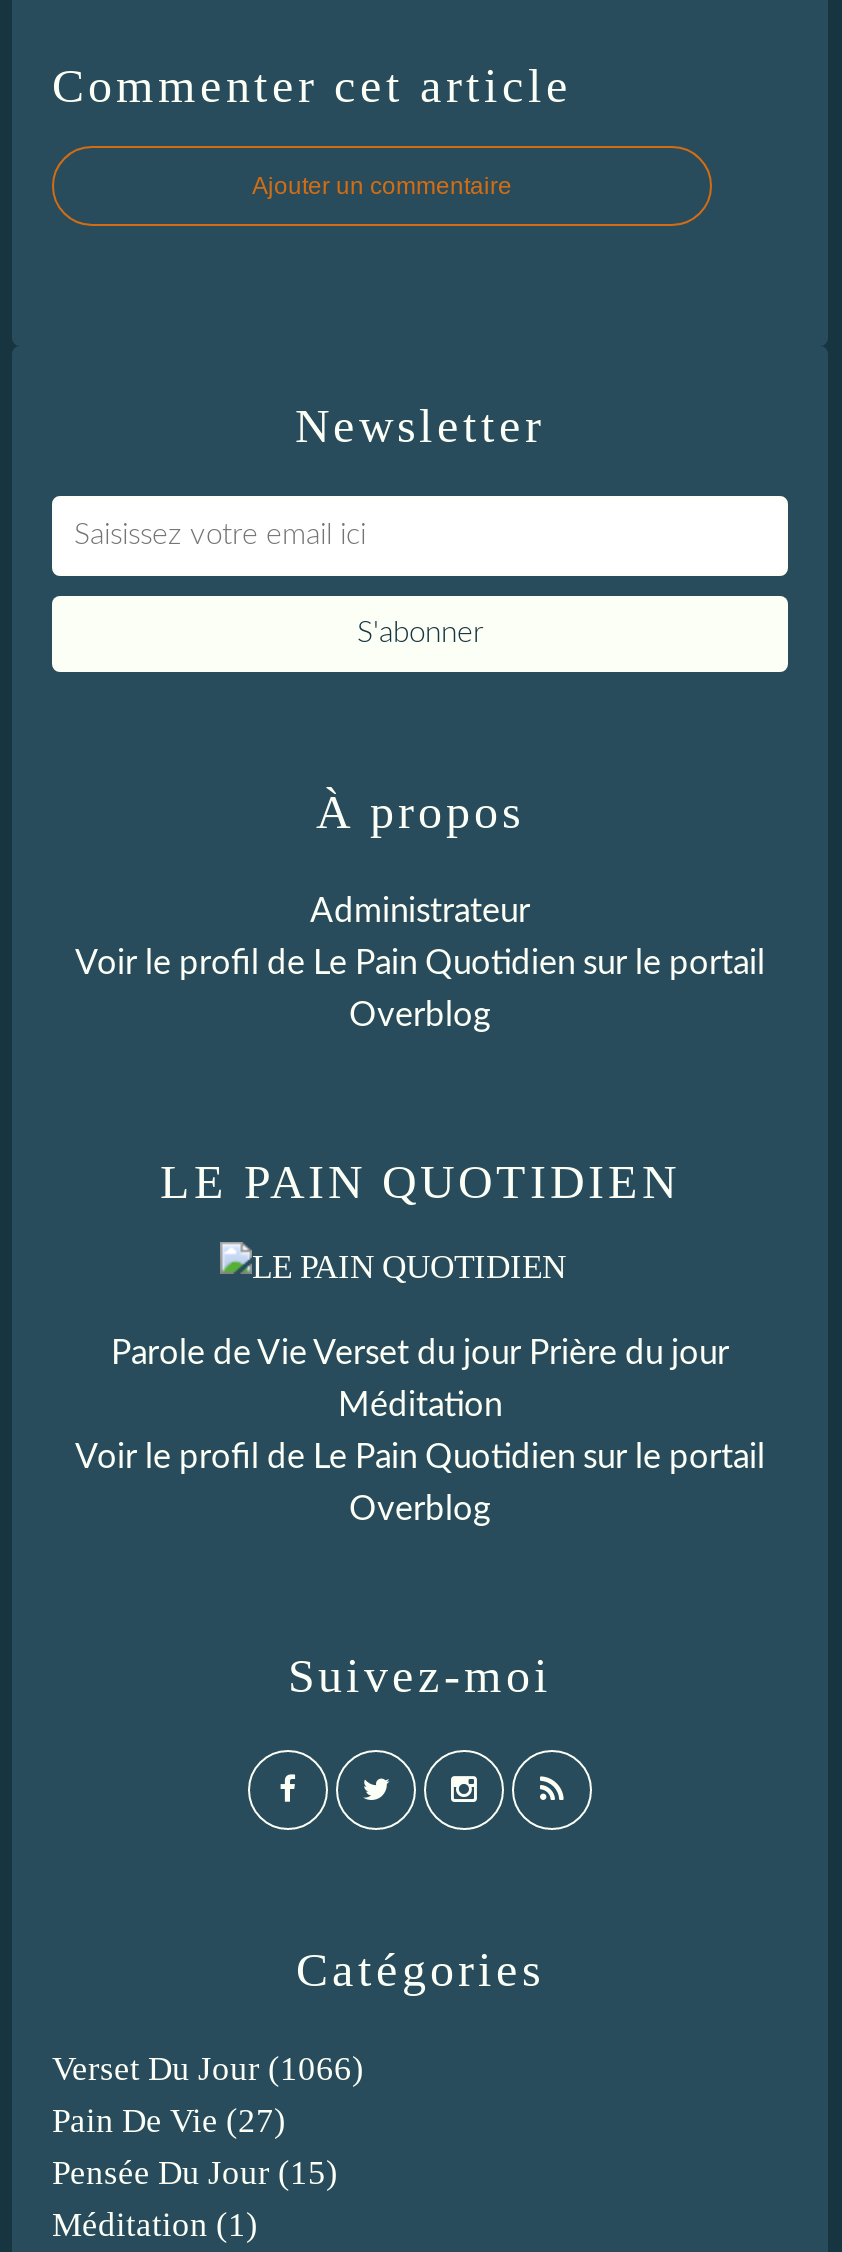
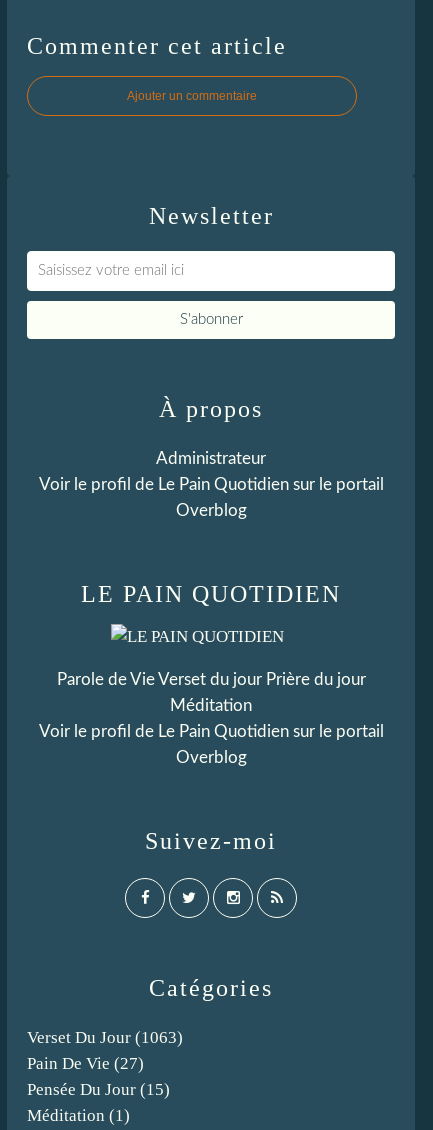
[52,2050,364,2088] Verset Du Jour (1066) -> [27,1028,183,1047] Verset Du Jour (1063)

